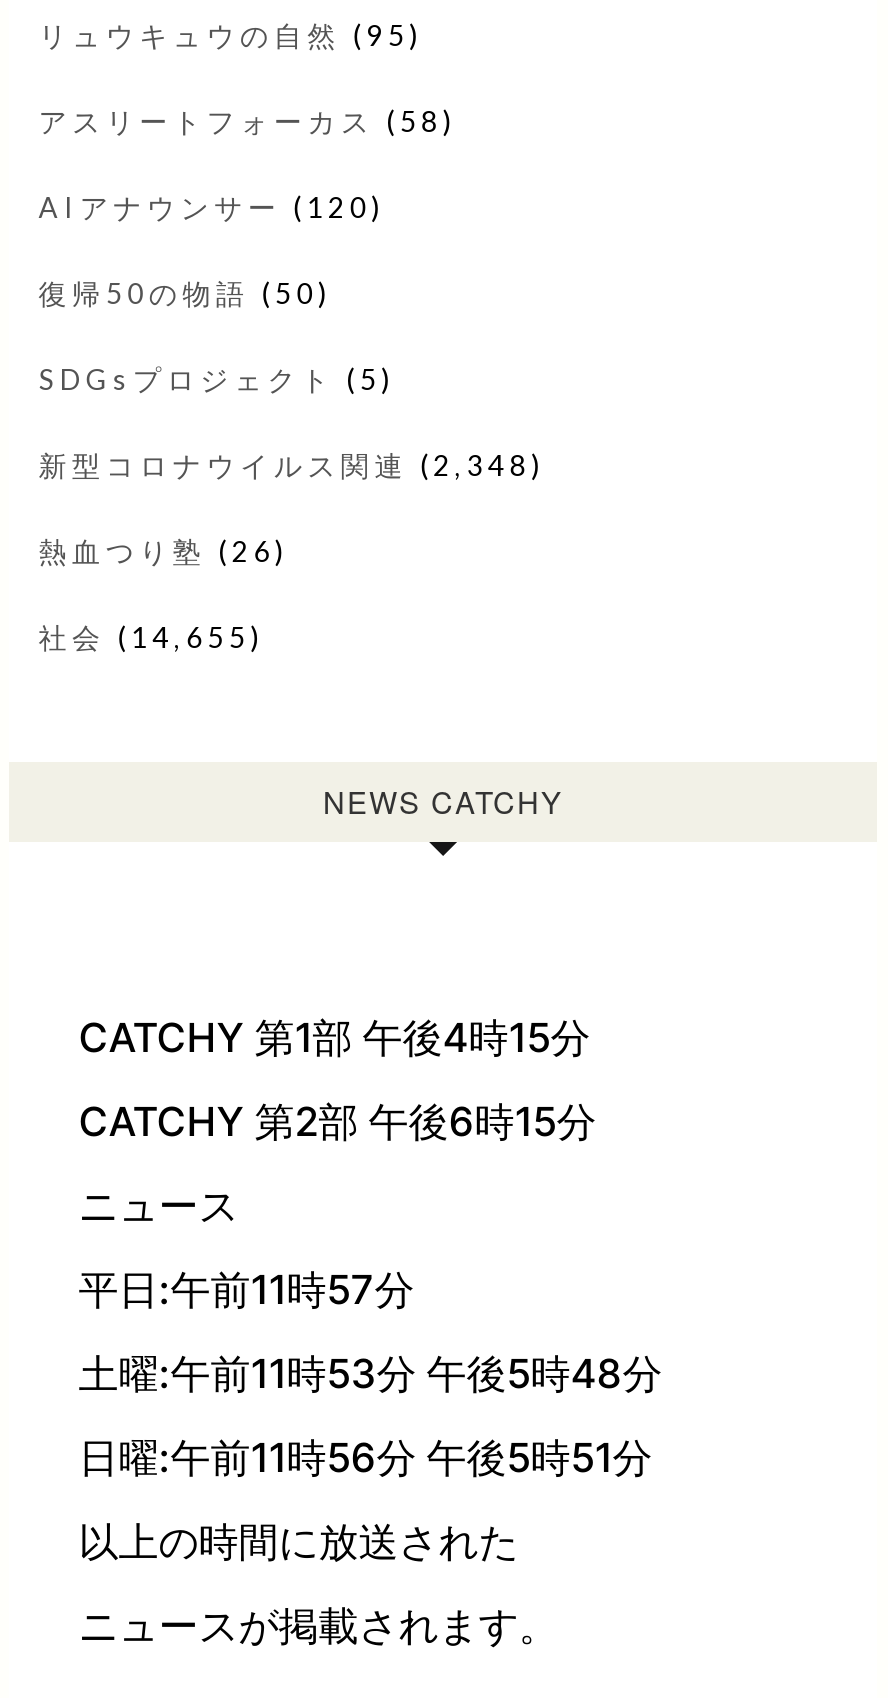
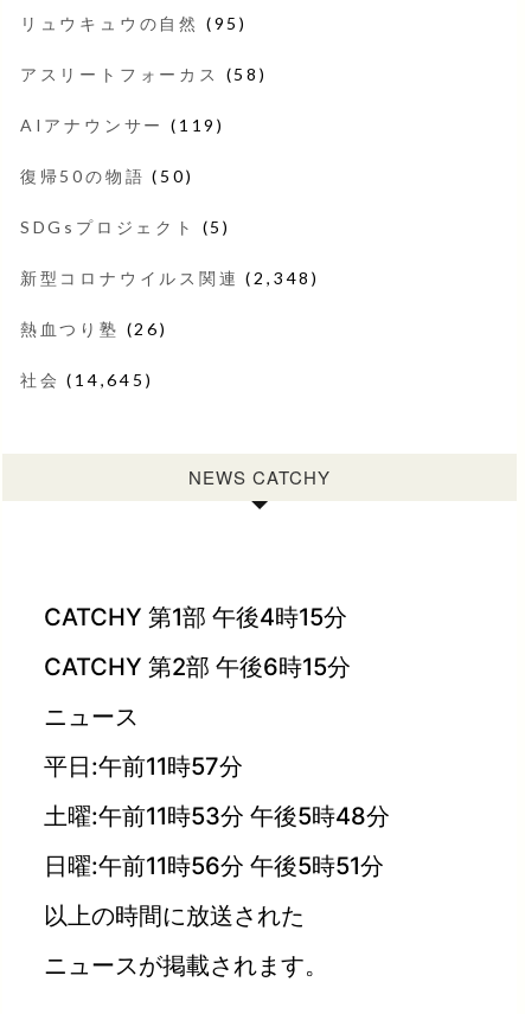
[38,190,385,224] AIアナウンサー(120) -> [20,115,225,135] AIアナウンサー(119)
[38,620,264,654] 社会(14,655) -> [20,369,153,390] 社会(14,645)

